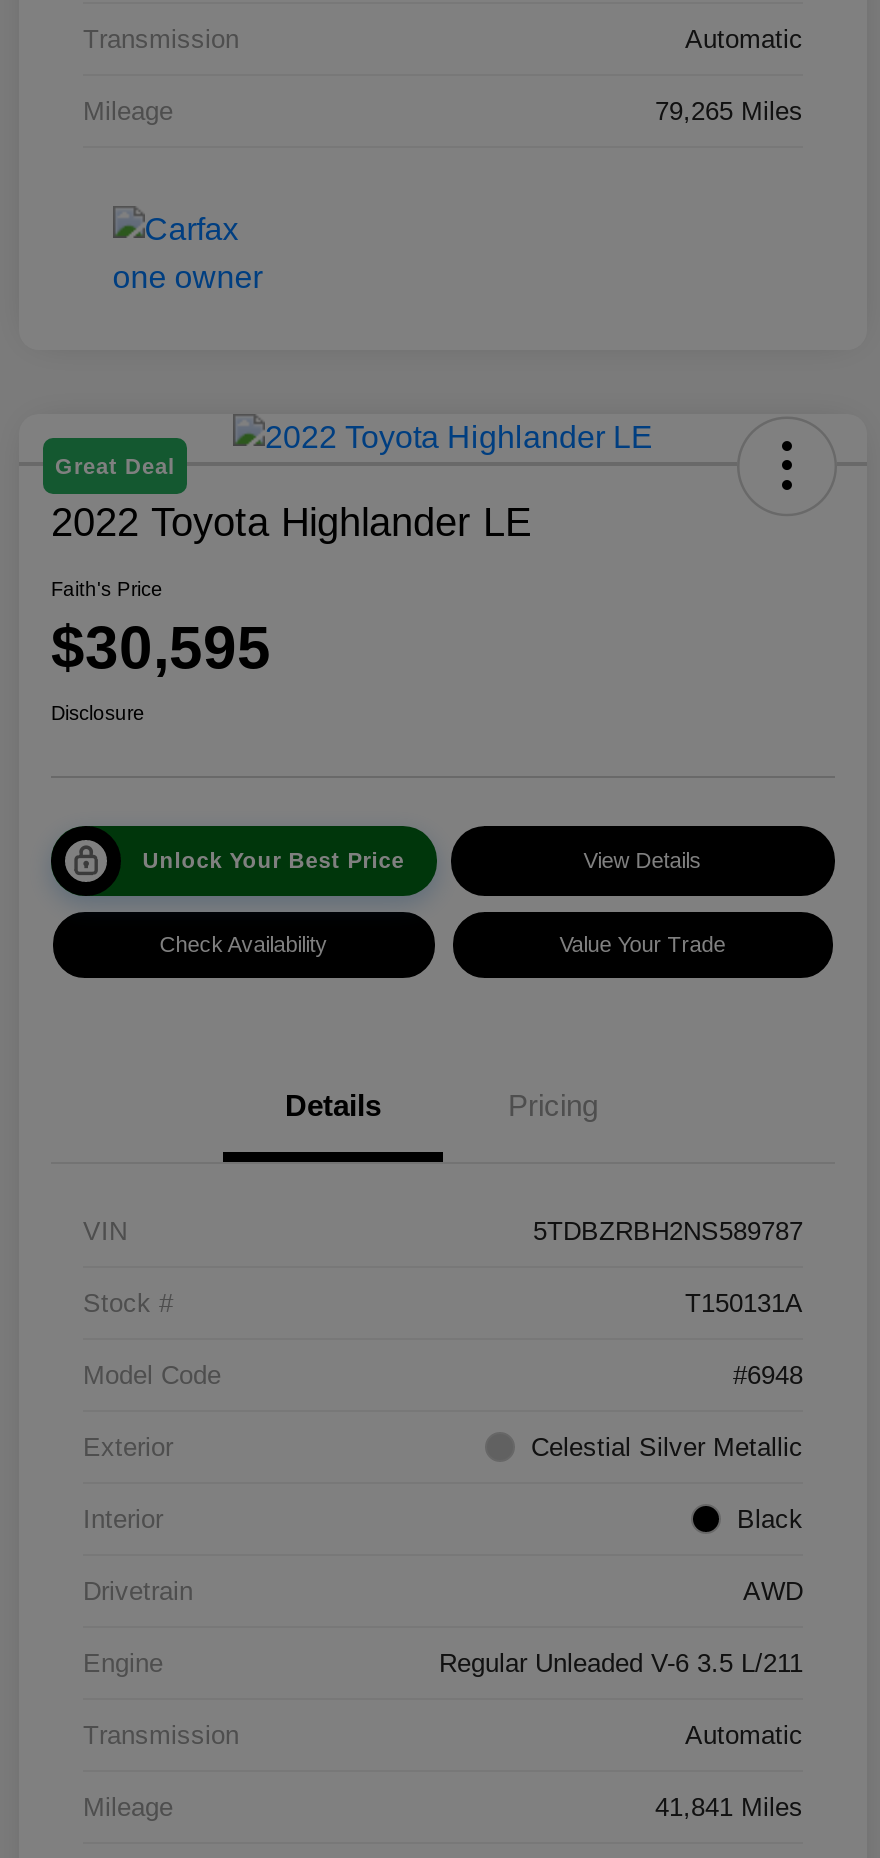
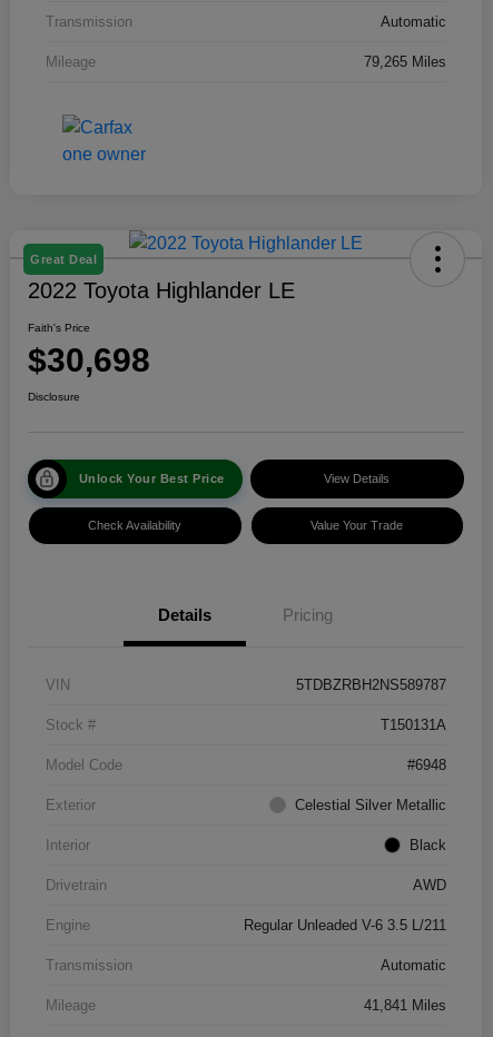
[51,614,271,680] $30,595 -> [28,341,150,378] $30,698

